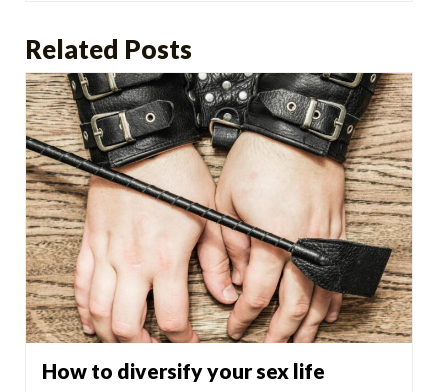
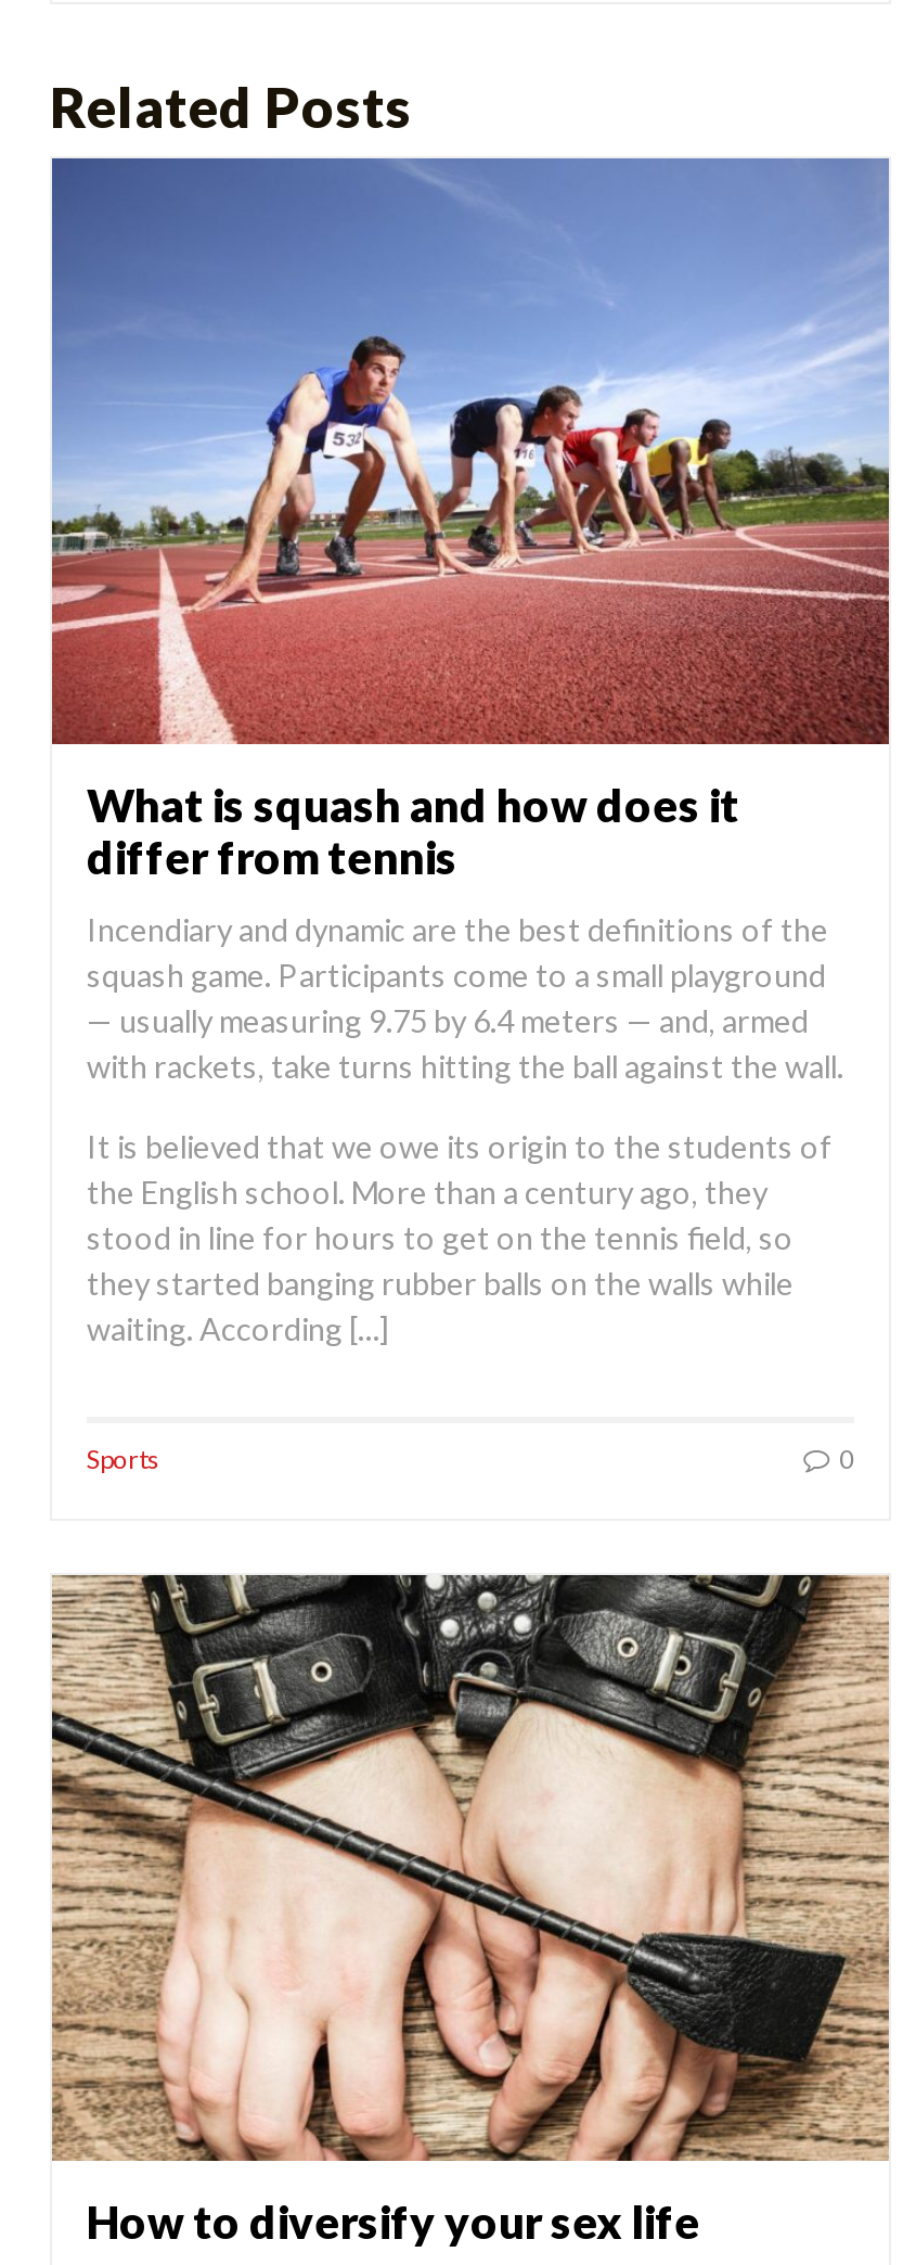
none -> [50,156,891,1347] [image] | What is squash and how does it | differ from tennis | Incendiary and dynamic are the best definitions of the | squash game. Participants come to a small playground | — usually measuring 9.75 by 6.4 meters — and, armed | with rackets, take turns hitting the ball against the wall. | It is believed that we owe its origin to the students of | the English school. More than a century ago, they | stood in line for hours to get on the tennis field, so | they started banging rubber balls on the walls while | waiting. According […]
none -> [87,1443,854,1476] Sports | 0

